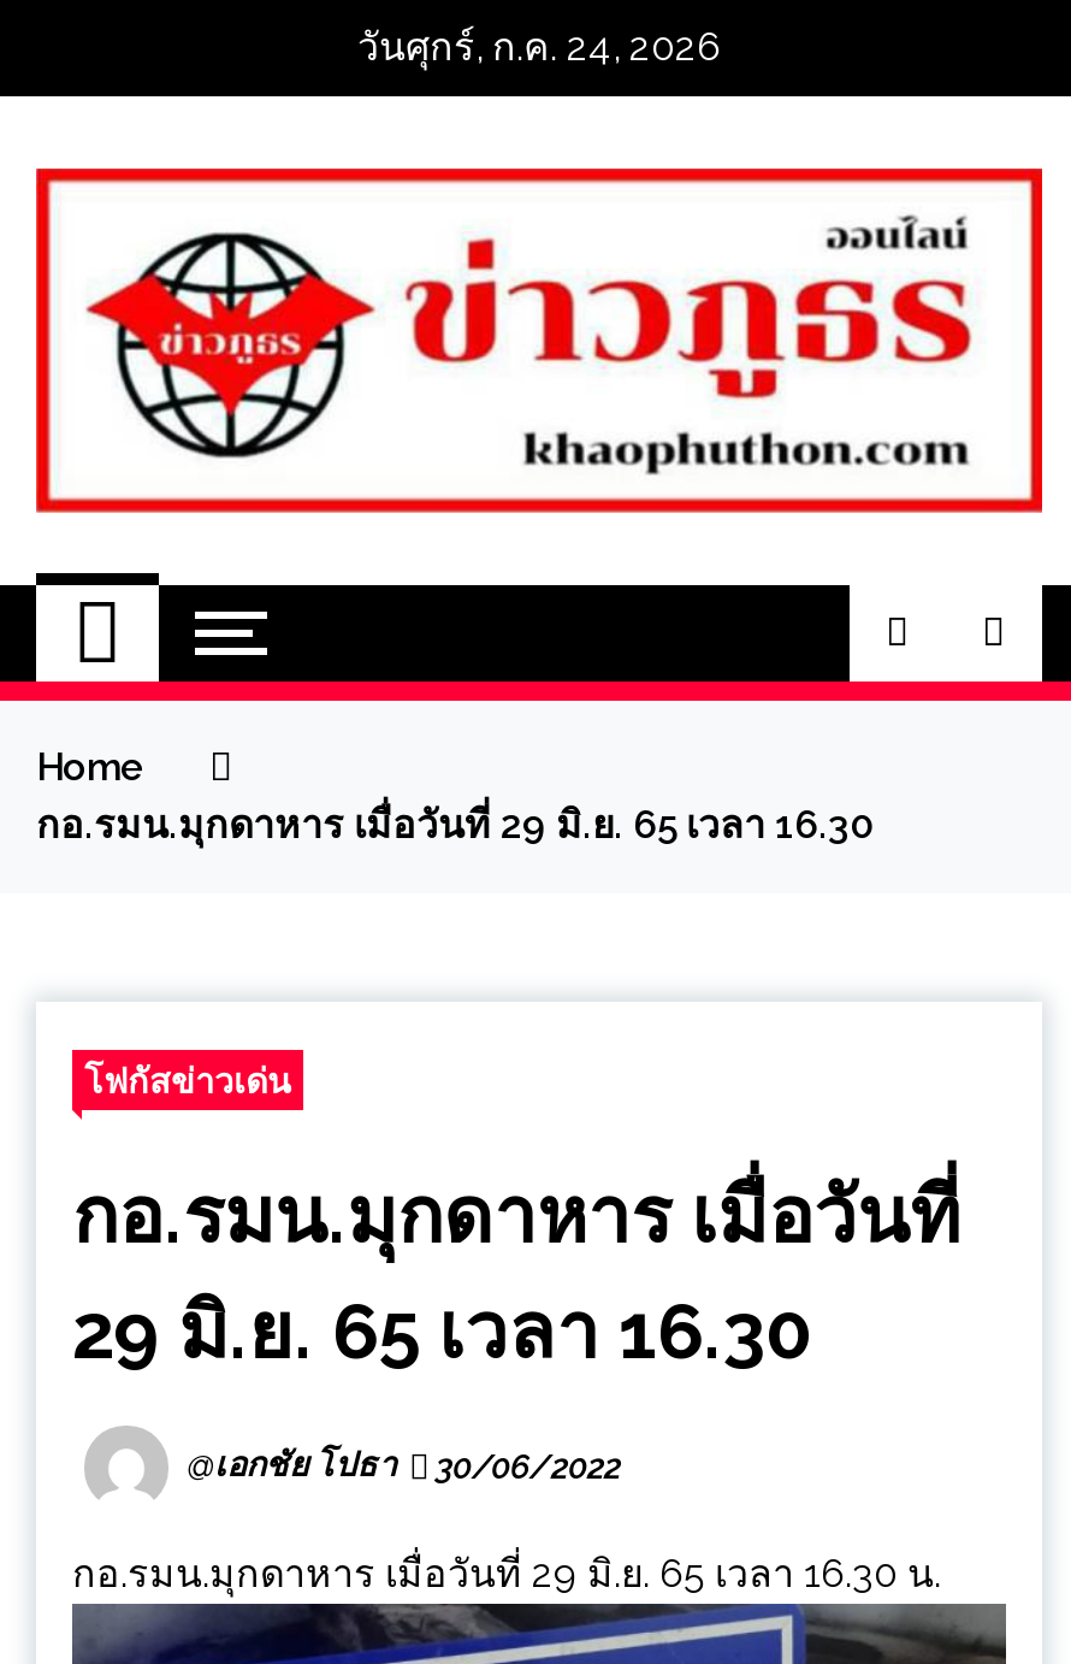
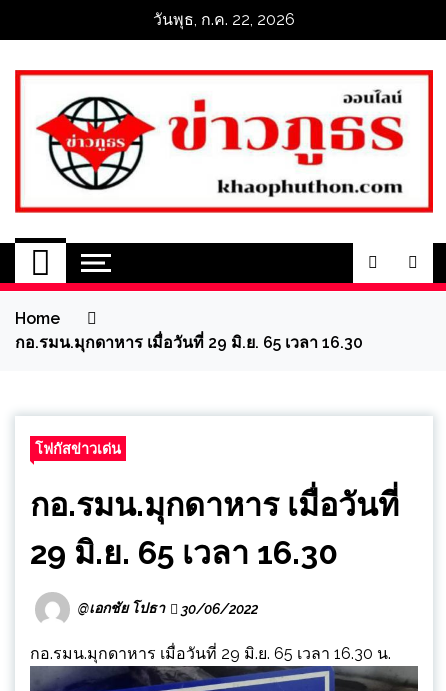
[357,24,721,70] วันศุกร์, ก.ค. 24, 2026 -> [153,10,295,29] วันพุธ, ก.ค. 22, 2026

